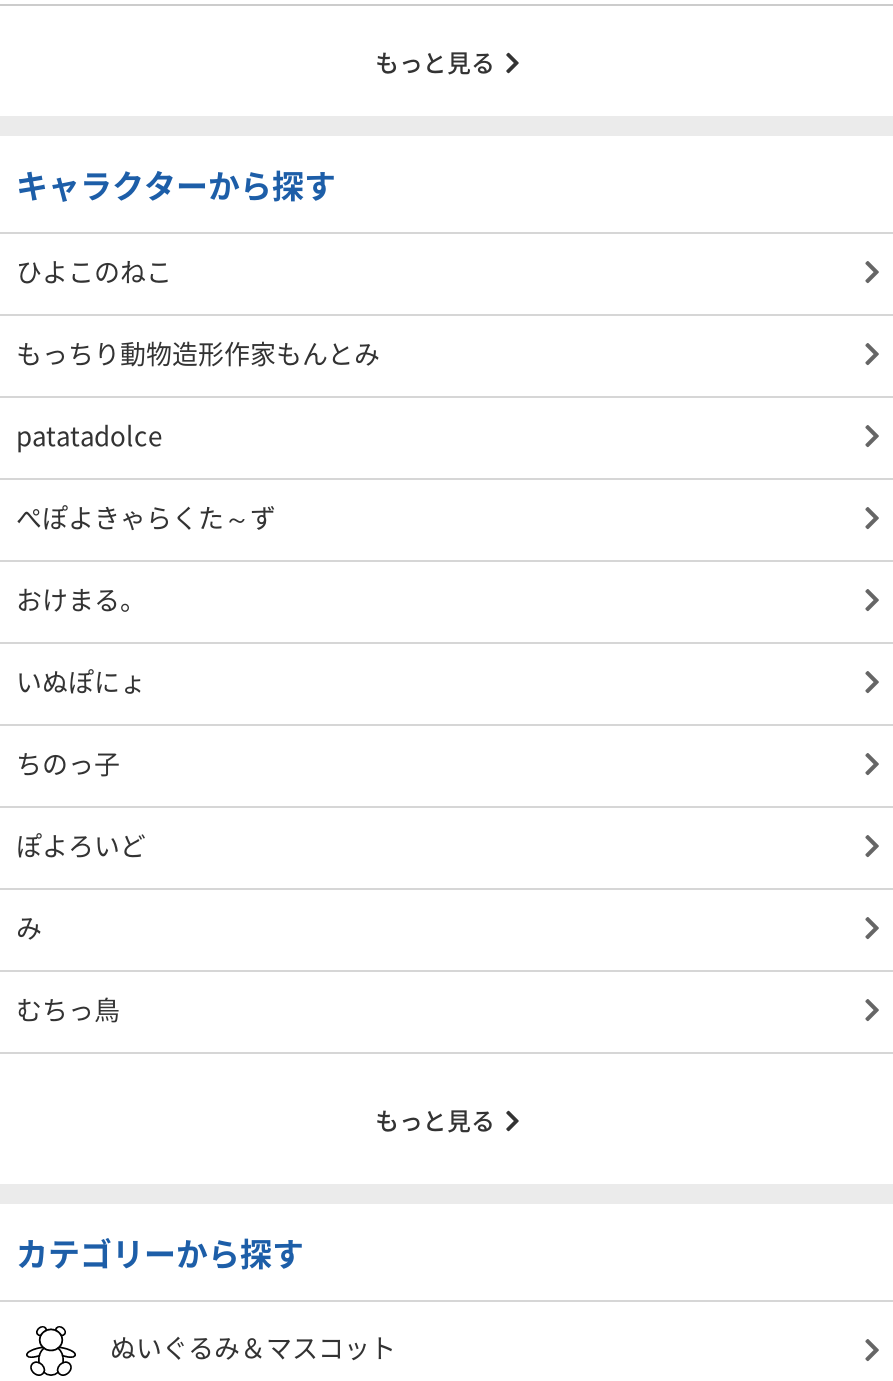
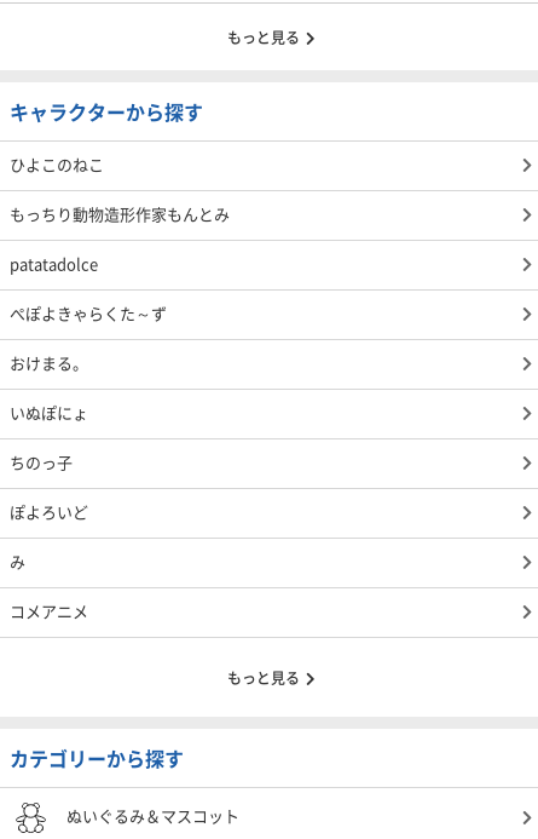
[16,998,120,1024] むちっ鳥 -> [10,604,88,620] コメアニメ

